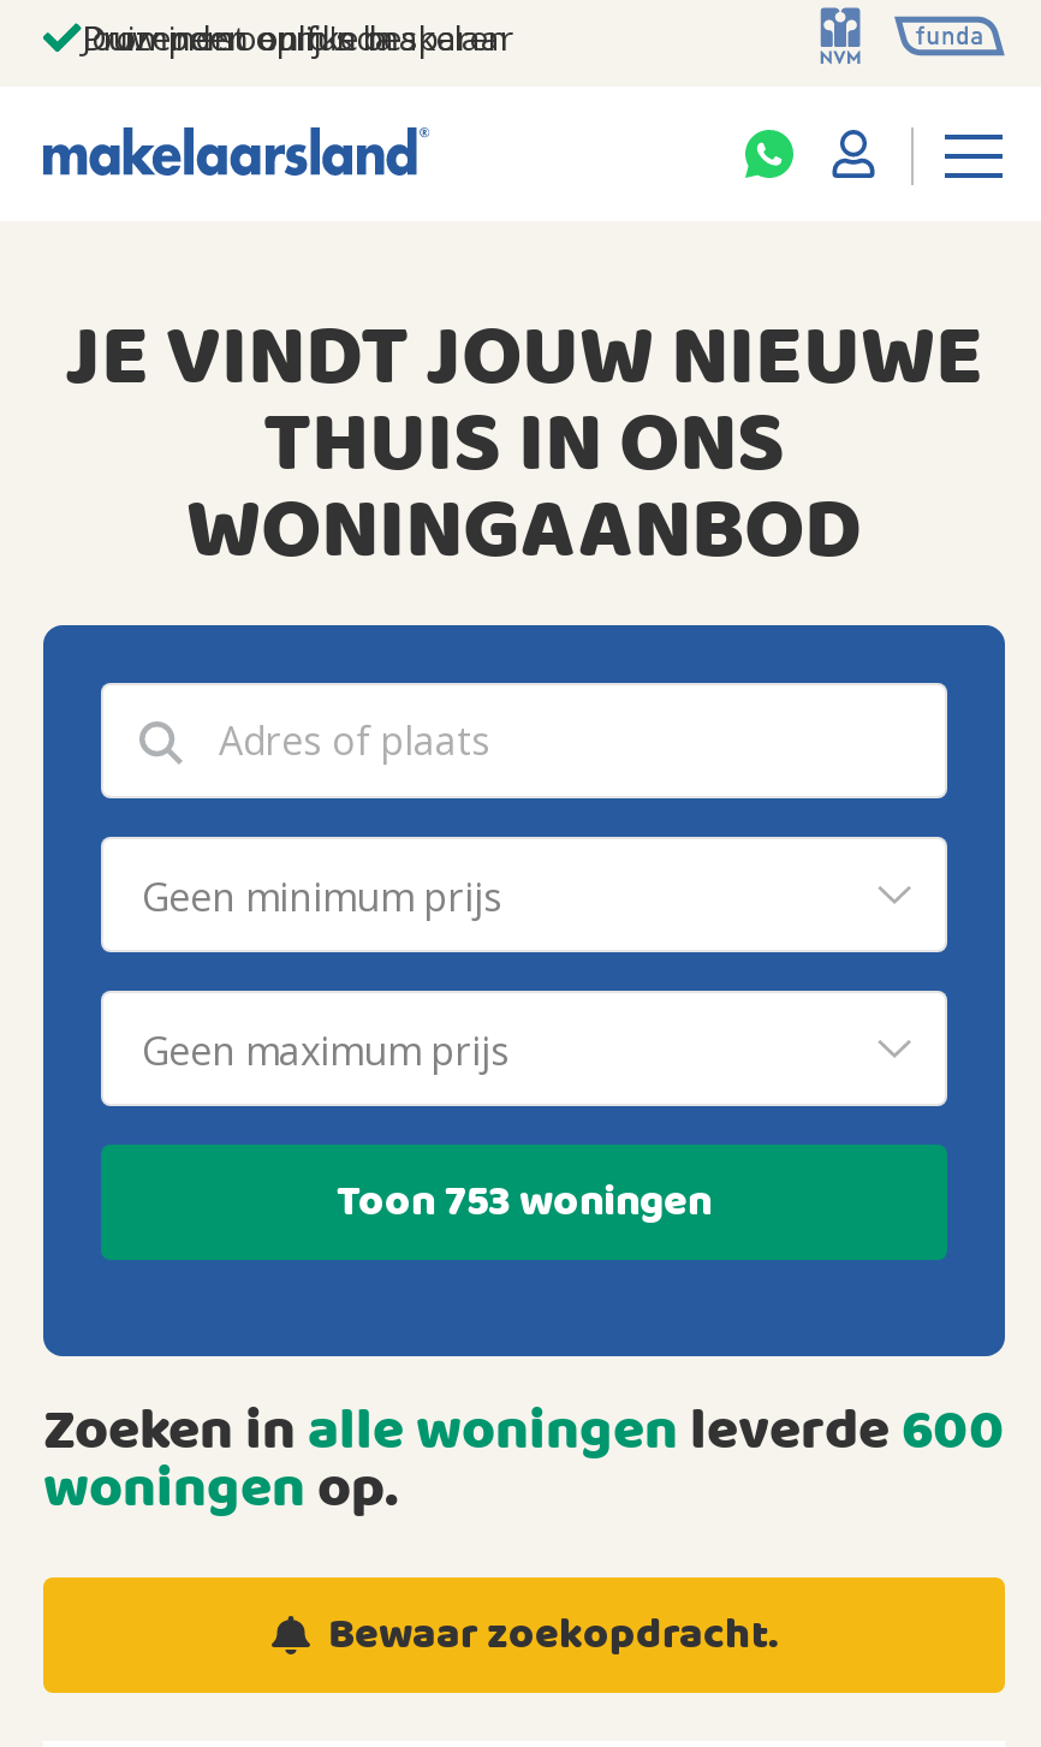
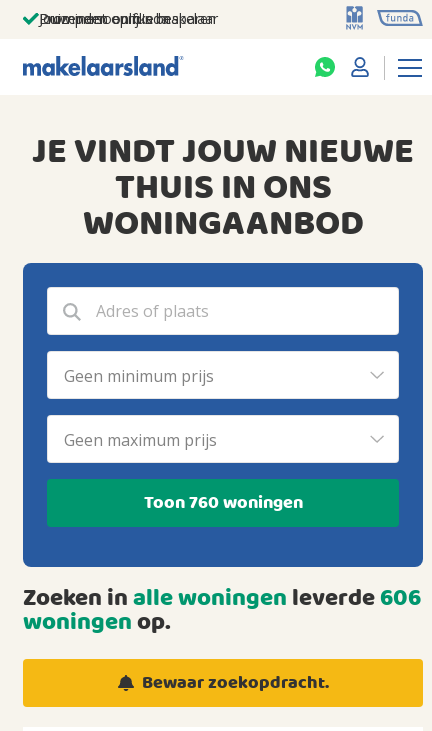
[337,1167,712,1237] Toon 753 woningen -> [143,488,302,517] Toon 760 woningen
[43,1388,1005,1479] Zoeken in alle woningen leverde 600 -> [23,580,421,618] Zoeken in alle woningen leverde 606

